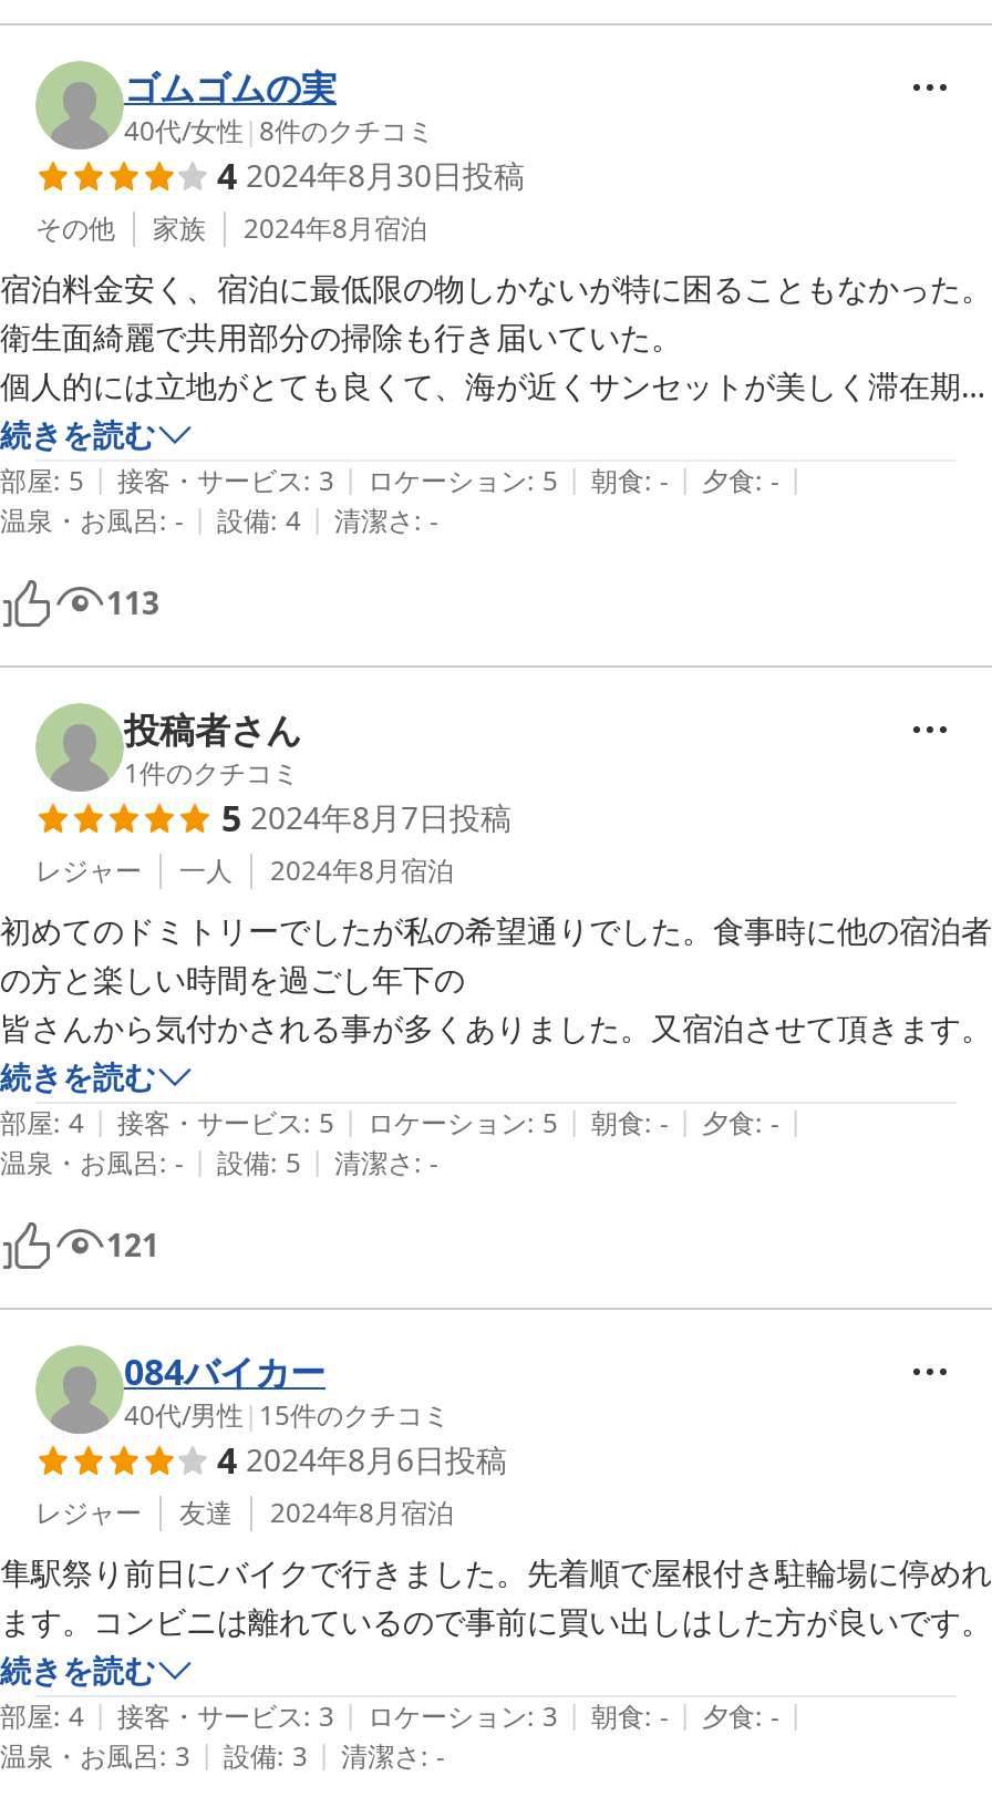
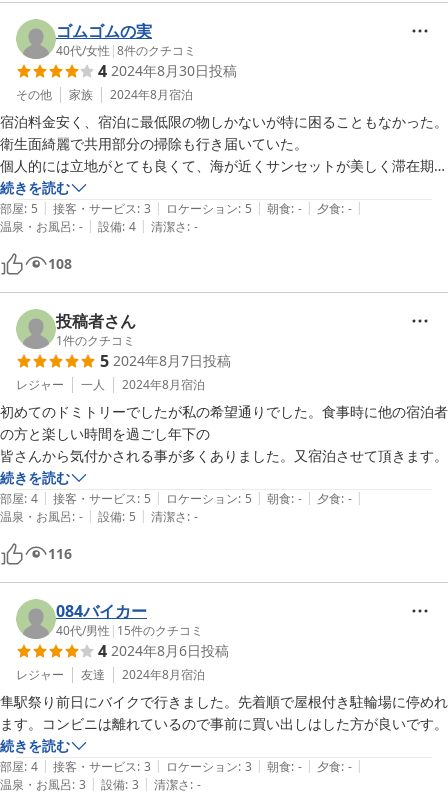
[106,581,159,623] 113 -> [48,254,72,273] 108
[106,1223,159,1266] 121 -> [48,544,72,563] 116

